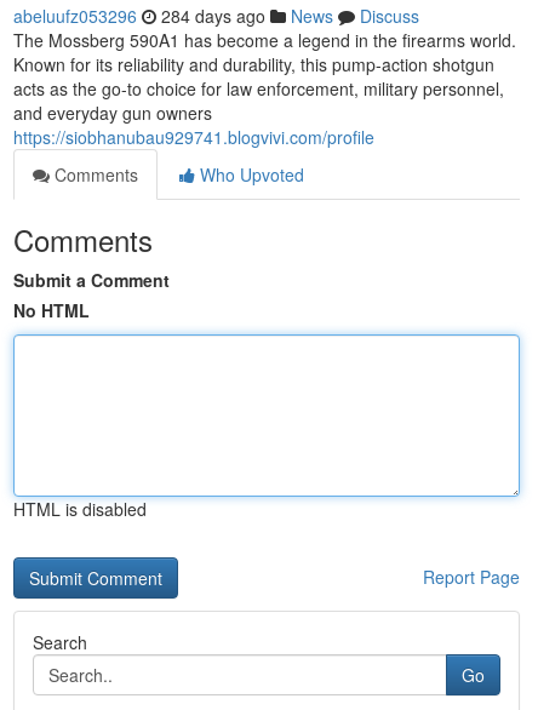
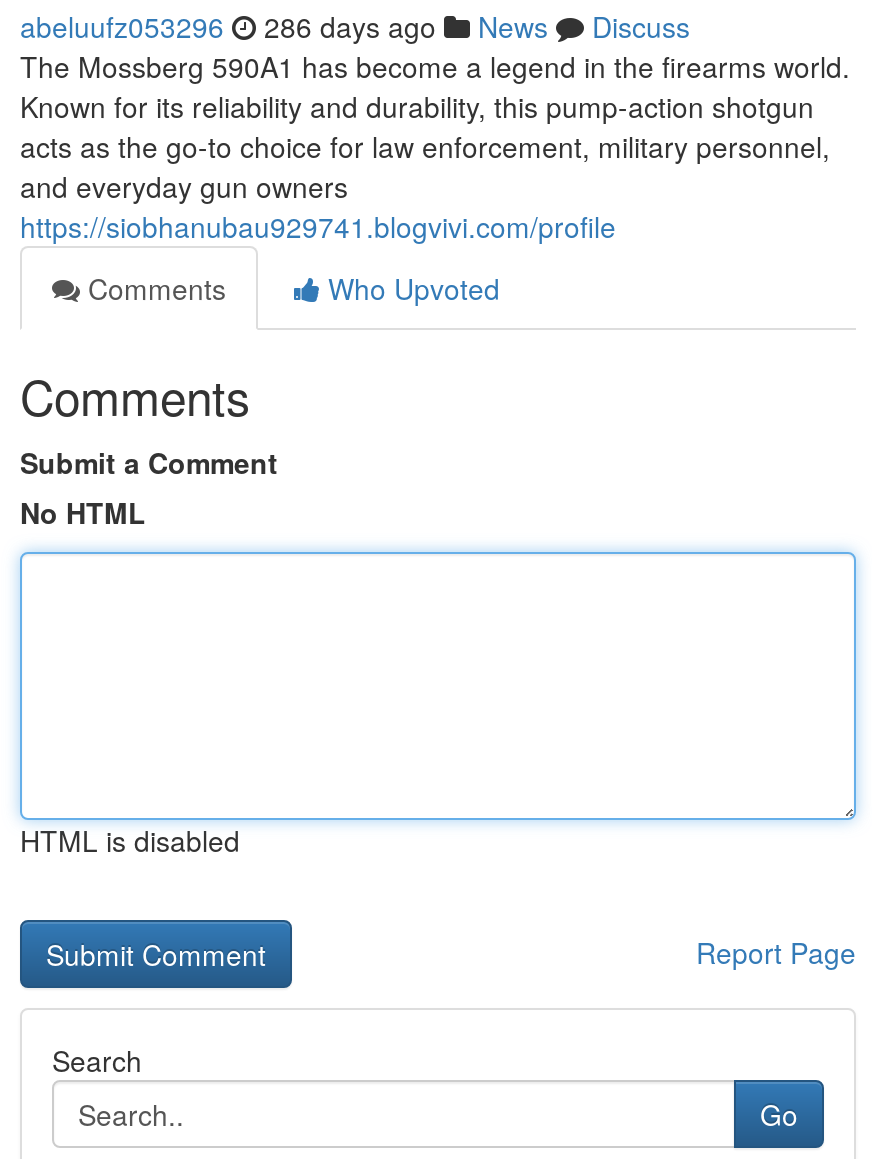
[13,4,419,28] abeluufz053296 284 days ago News Discuss -> [20,6,690,46] abeluufz053296 286 days ago News Discuss

